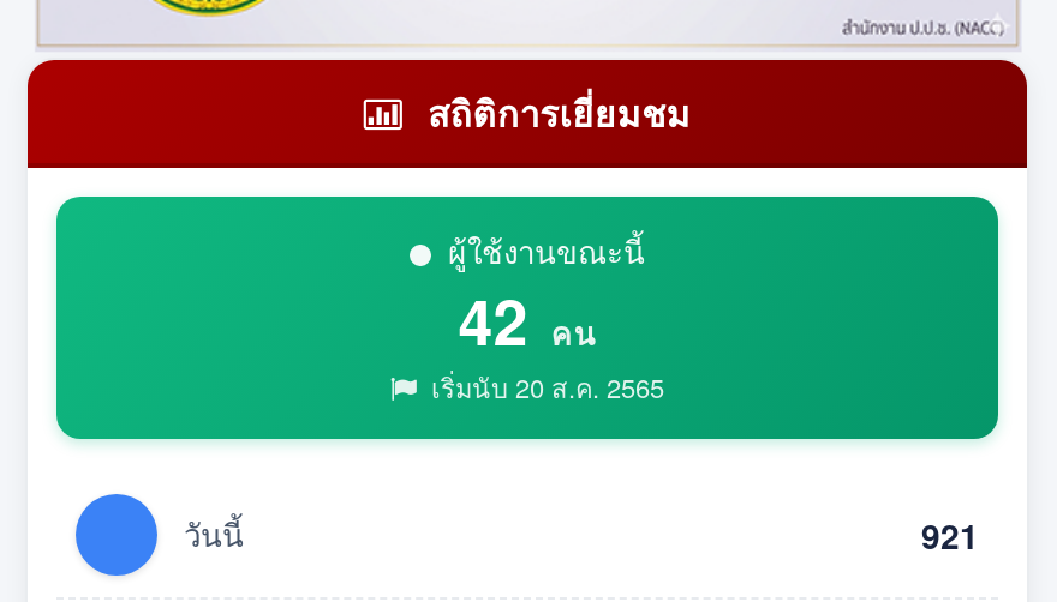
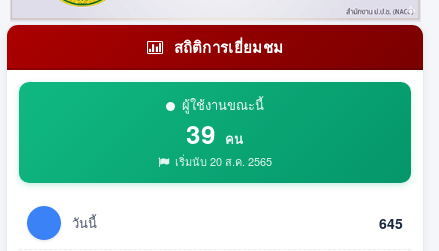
[458,276,596,365] 42 คน -> [186,115,244,152] 39 คน
[921,511,979,559] 921 -> [379,213,403,233] 645

